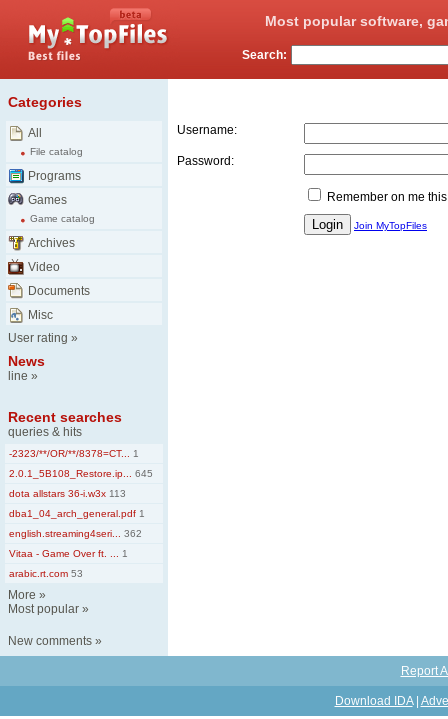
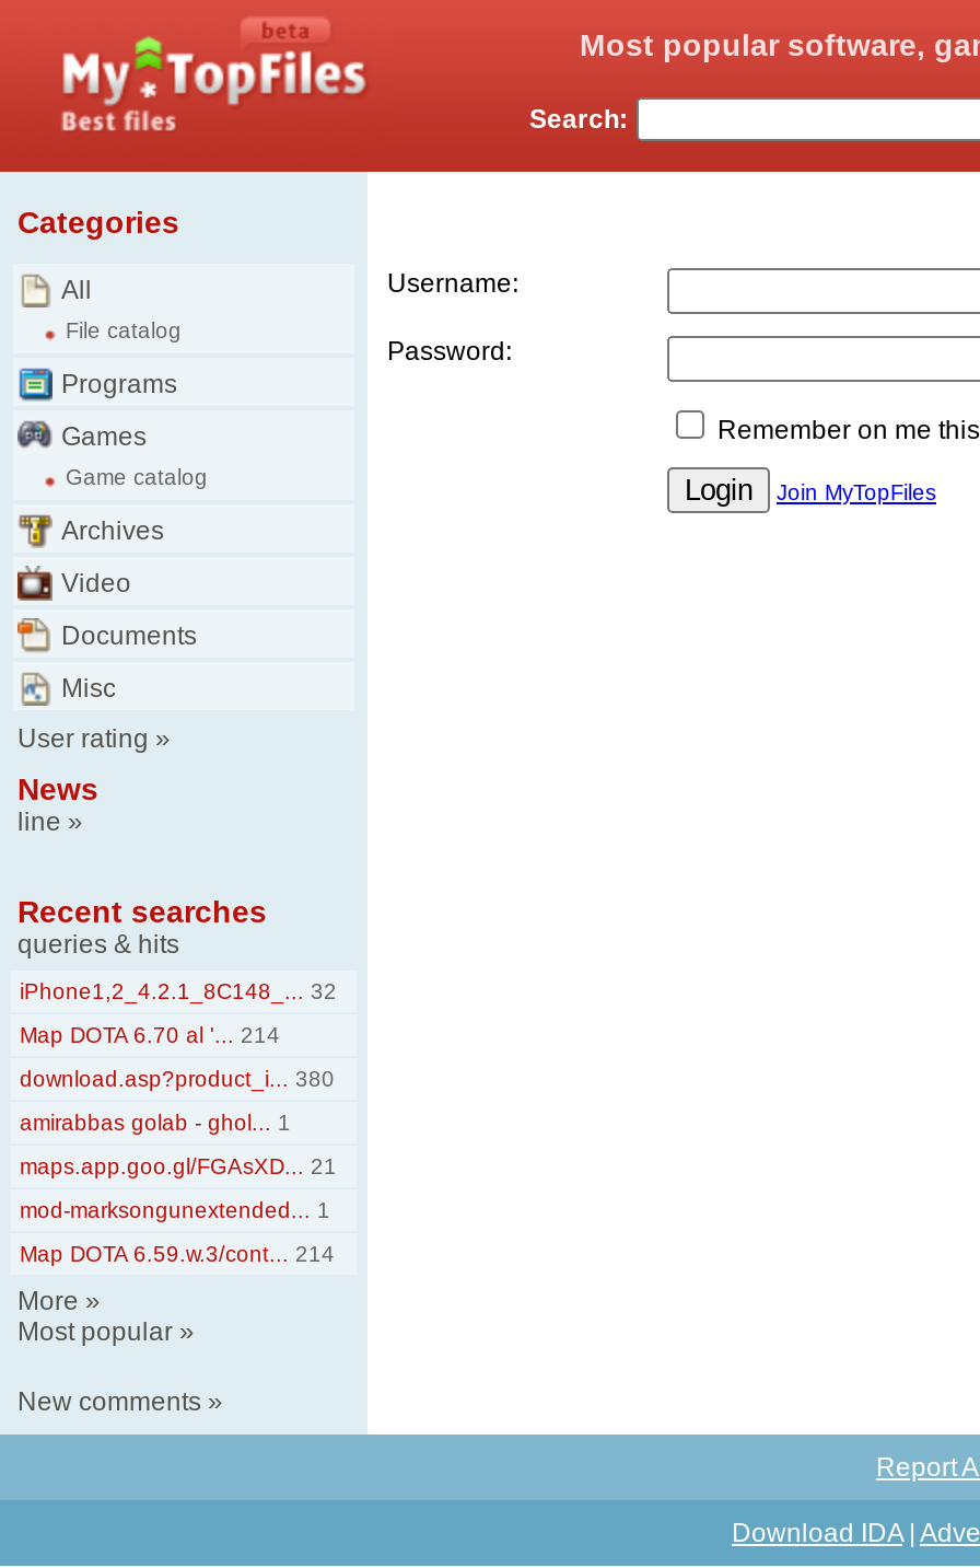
[9,448,139,459] -2323/**/OR/**/8378=CT... 1 -> [20,979,337,1003] iPhone1,2_4.2.1_8C148_... 32
[9,468,153,479] 2.0.1_5B108_Restore.ip... 645 -> [20,1023,280,1047] Map DOTA 6.70 al '... 214
[9,488,126,499] dota allstars 36-i.w3x 113 -> [20,1067,335,1091] download.asp?product_i... 380
[9,508,145,519] dba1_04_arch_general.pdf 1 -> [20,1111,291,1135] amirabbas golab - ghol... 1
[9,528,142,539] english.streaming4seri... 362 -> [20,1154,337,1178] maps.app.goo.gl/FGAsXD... 21
[9,548,128,559] Vitaa - Game Over ft. ... 1 -> [20,1198,330,1222] mod-marksongunextended... 1
[9,568,83,579] arabic.rt.com 53 -> [20,1242,335,1266] Map DOTA 6.59.w.3/cont... 214

